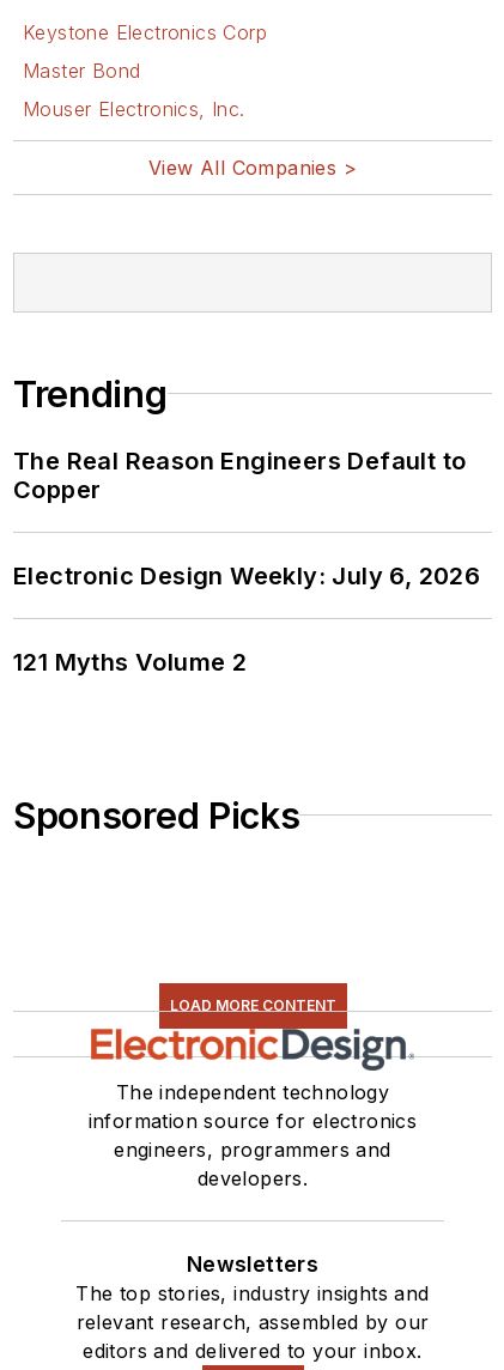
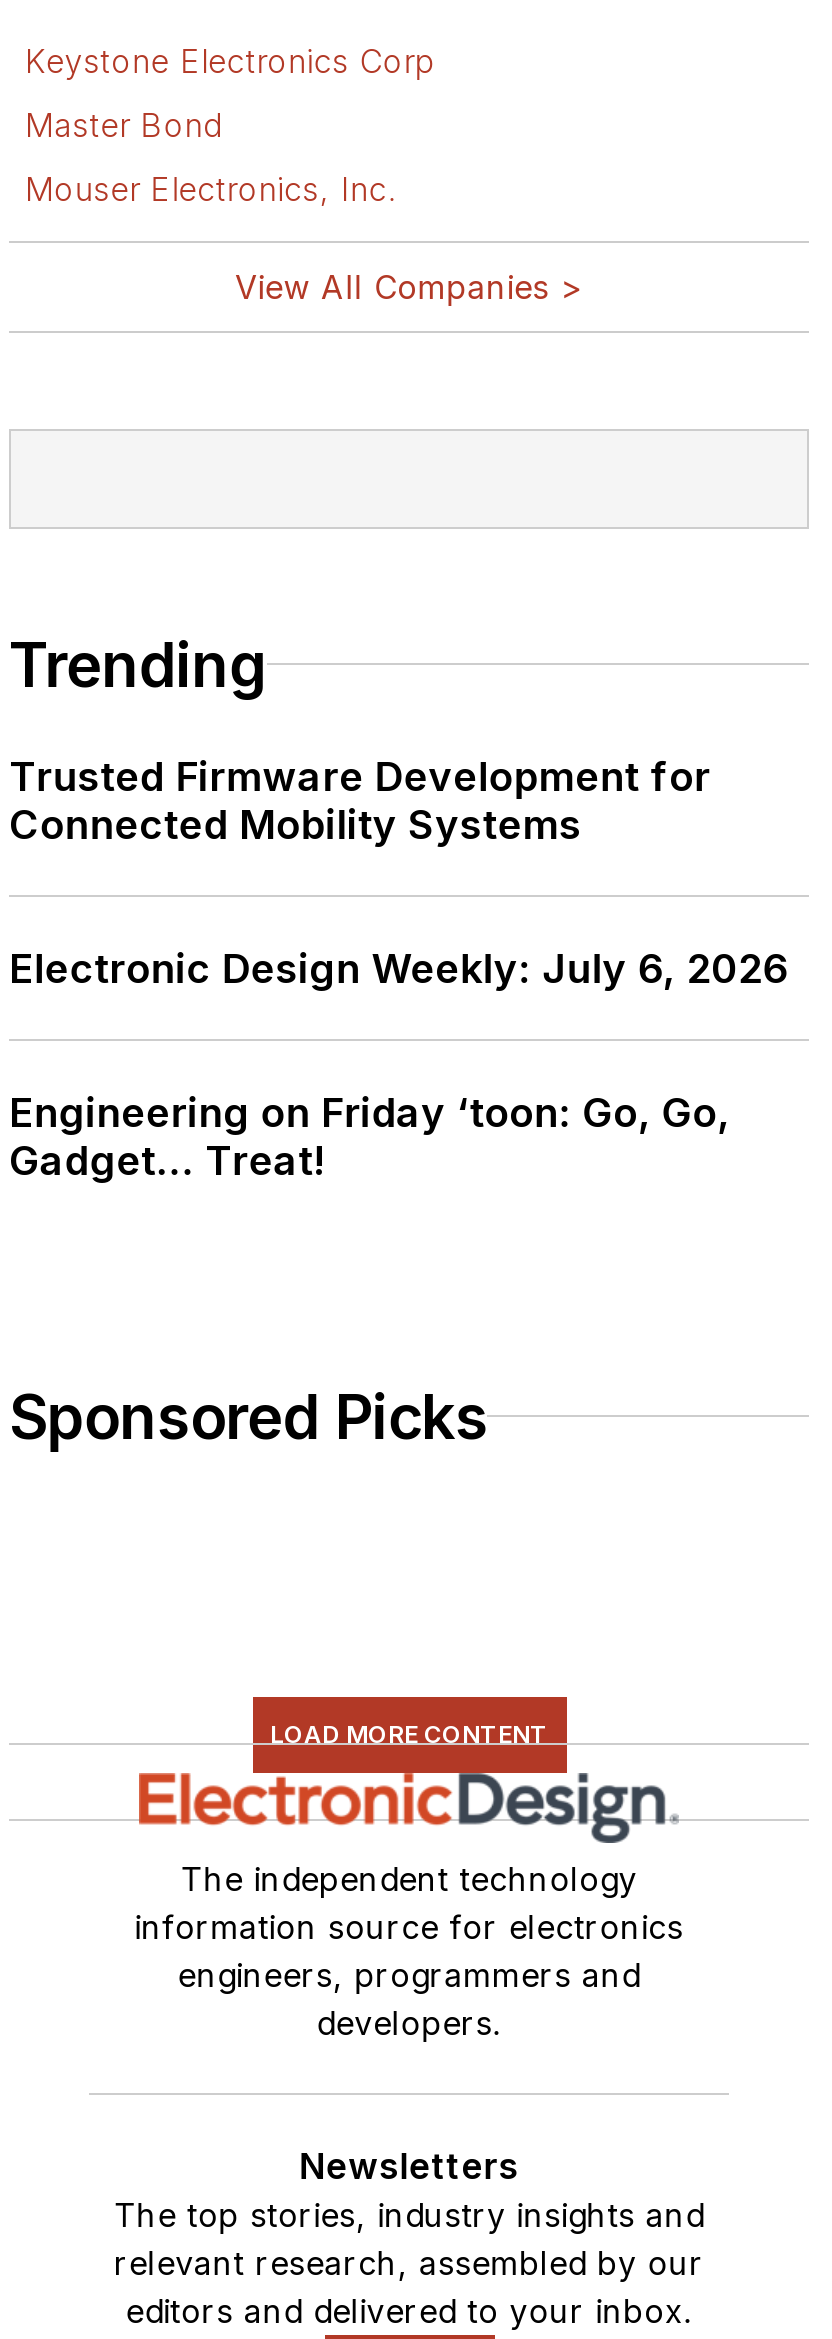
[13,446,466,504] The Real Reason Engineers Default to | Copper -> [9,752,711,848] Trusted Firmware Development for | Connected Mobility Systems
[13,647,247,676] 121 Myths Volume 2 -> [9,1088,730,1184] Engineering on Friday ‘toon: Go, Go, | Gadget... Treat!

